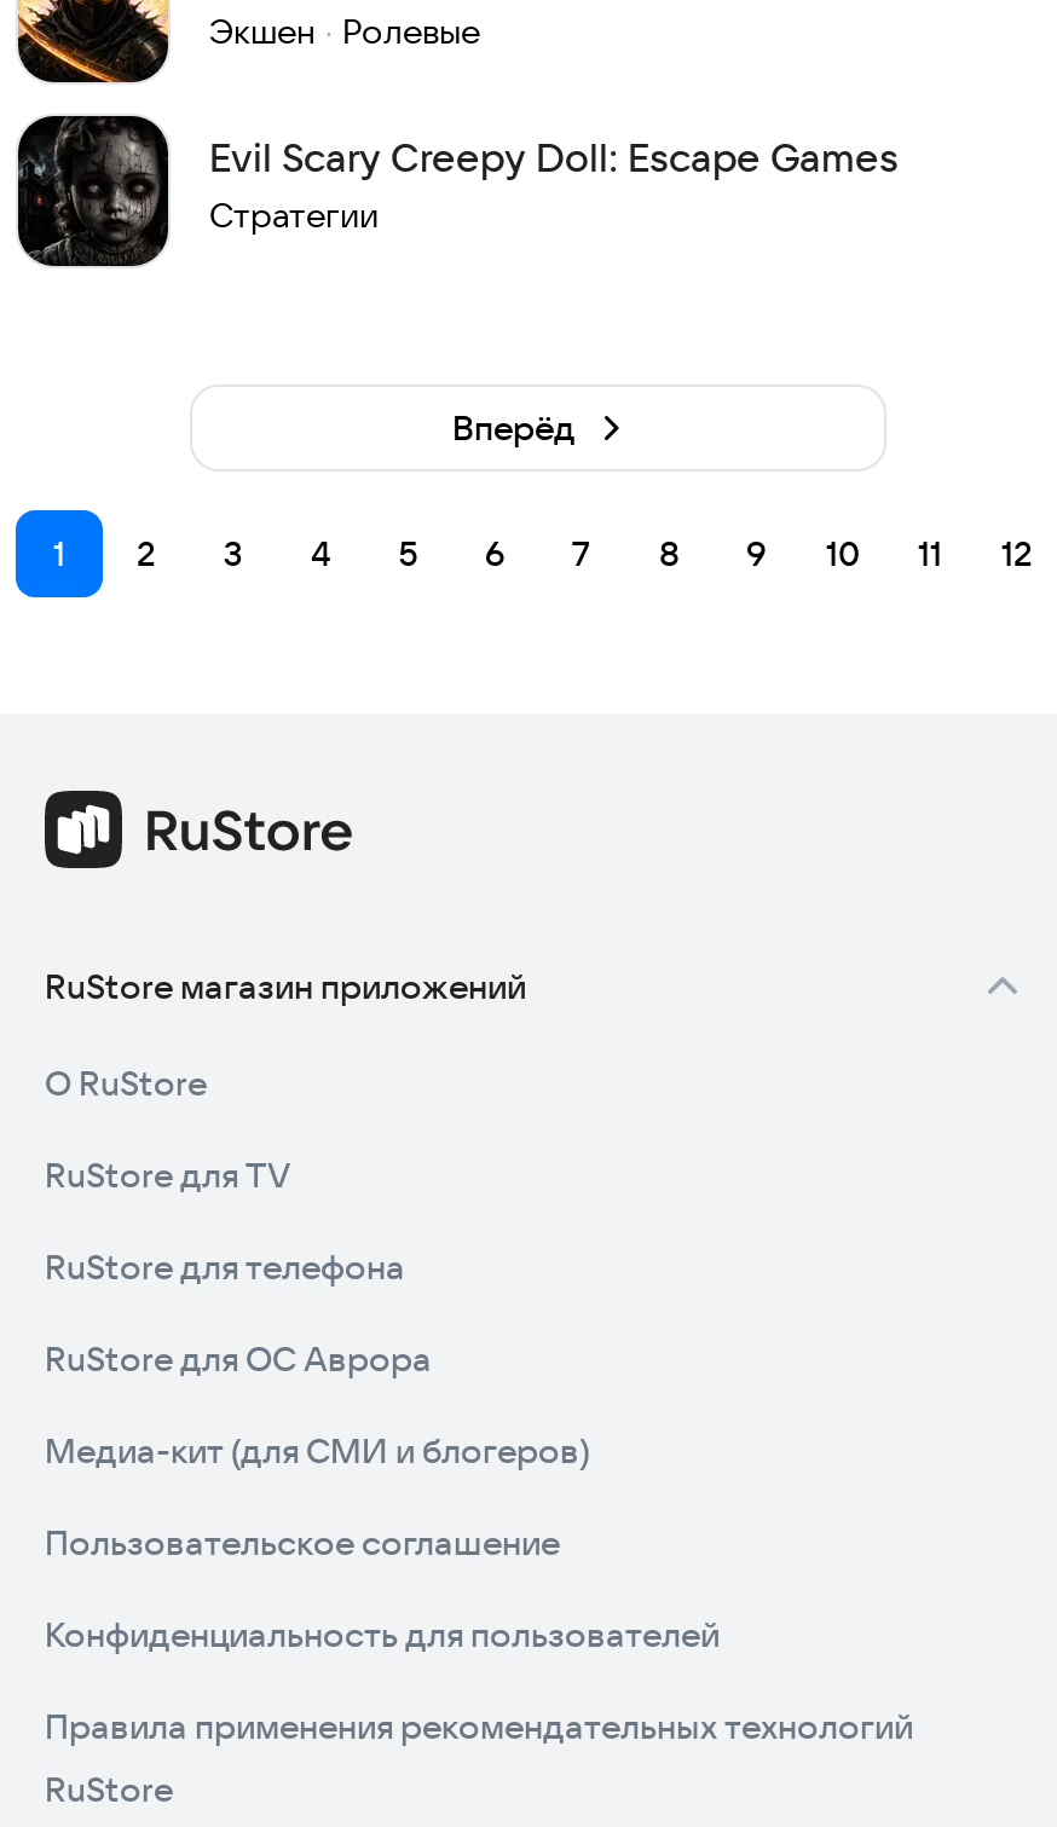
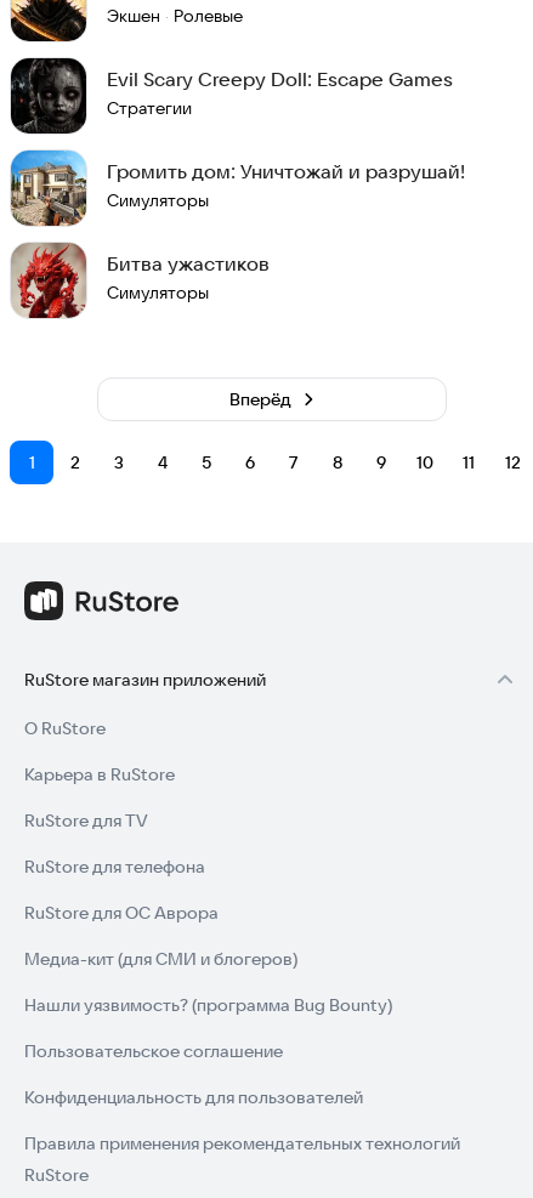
none -> [10,149,465,303] [image] | Громить дом: Уничтожай и разрушай! | Симуляторы | Битва ужастиков | Симуляторы
none -> [11,242,87,319] [image]
none -> [24,763,175,785] Карьера в RuStore
none -> [24,994,392,1016] Нашли уязвимость? (программа Bug Bounty)

